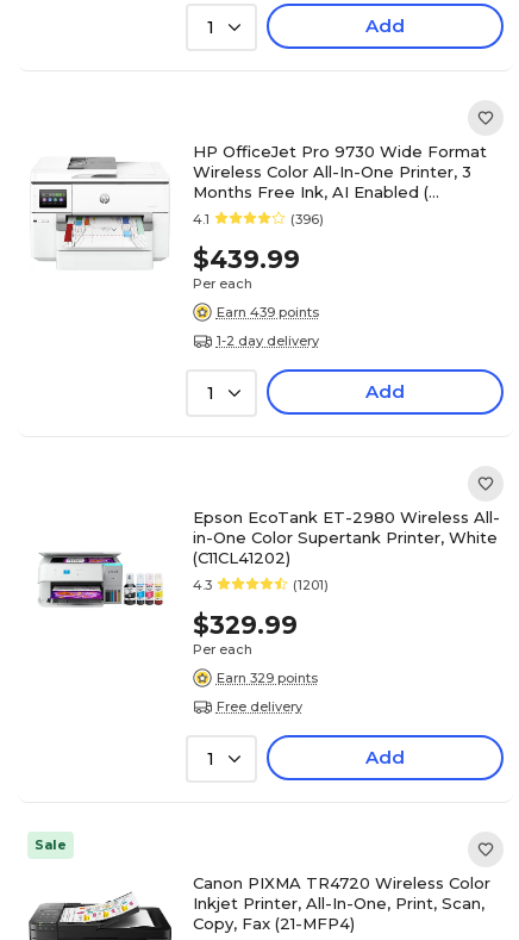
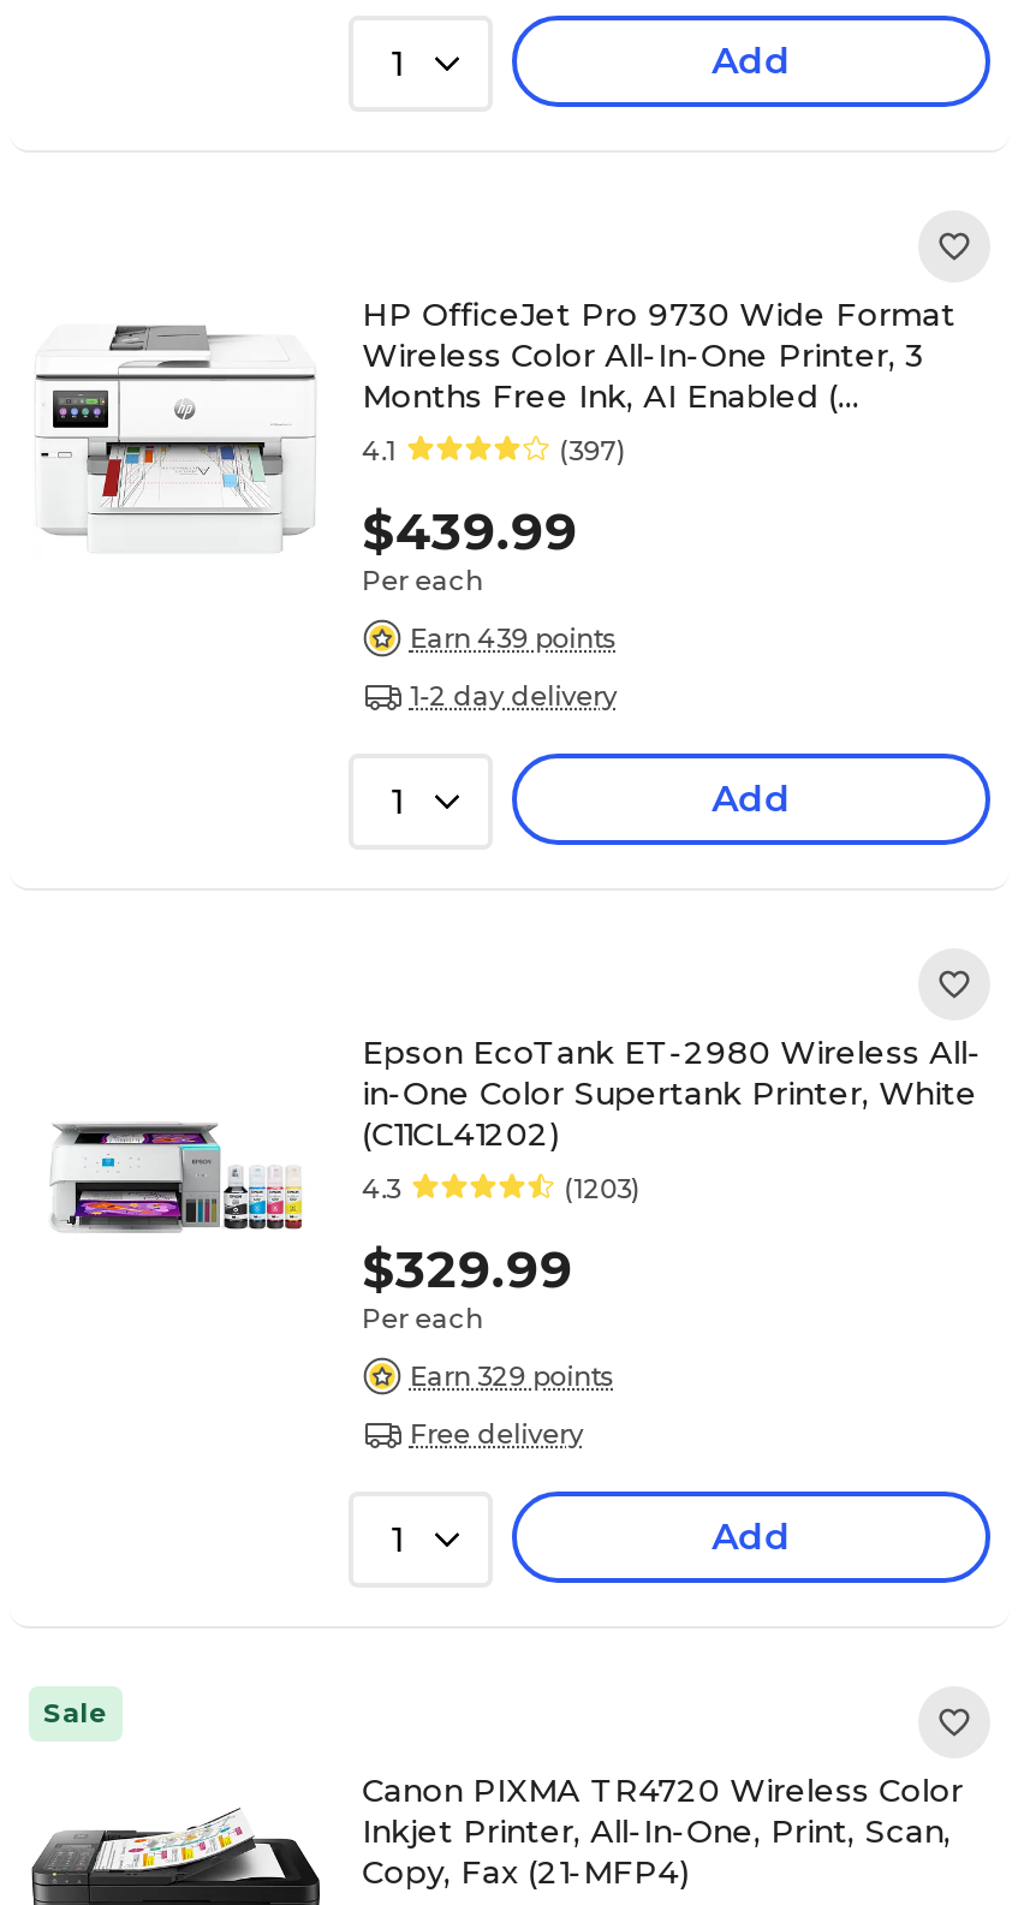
[290,211,323,228] (396) -> [559,434,627,468] (397)
[292,577,328,593] (1201) -> [564,1172,641,1205] (1203)

